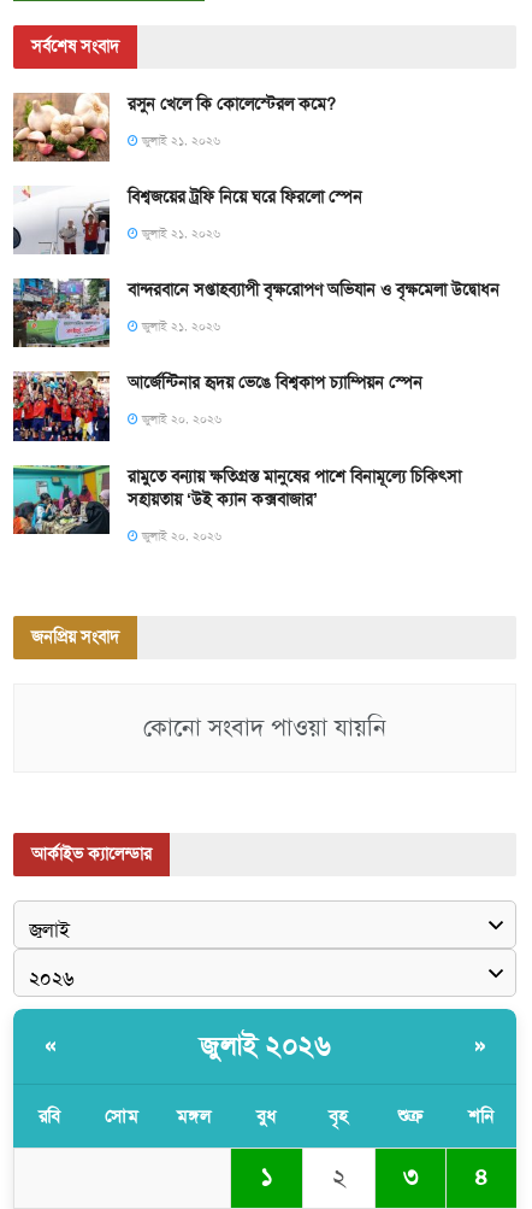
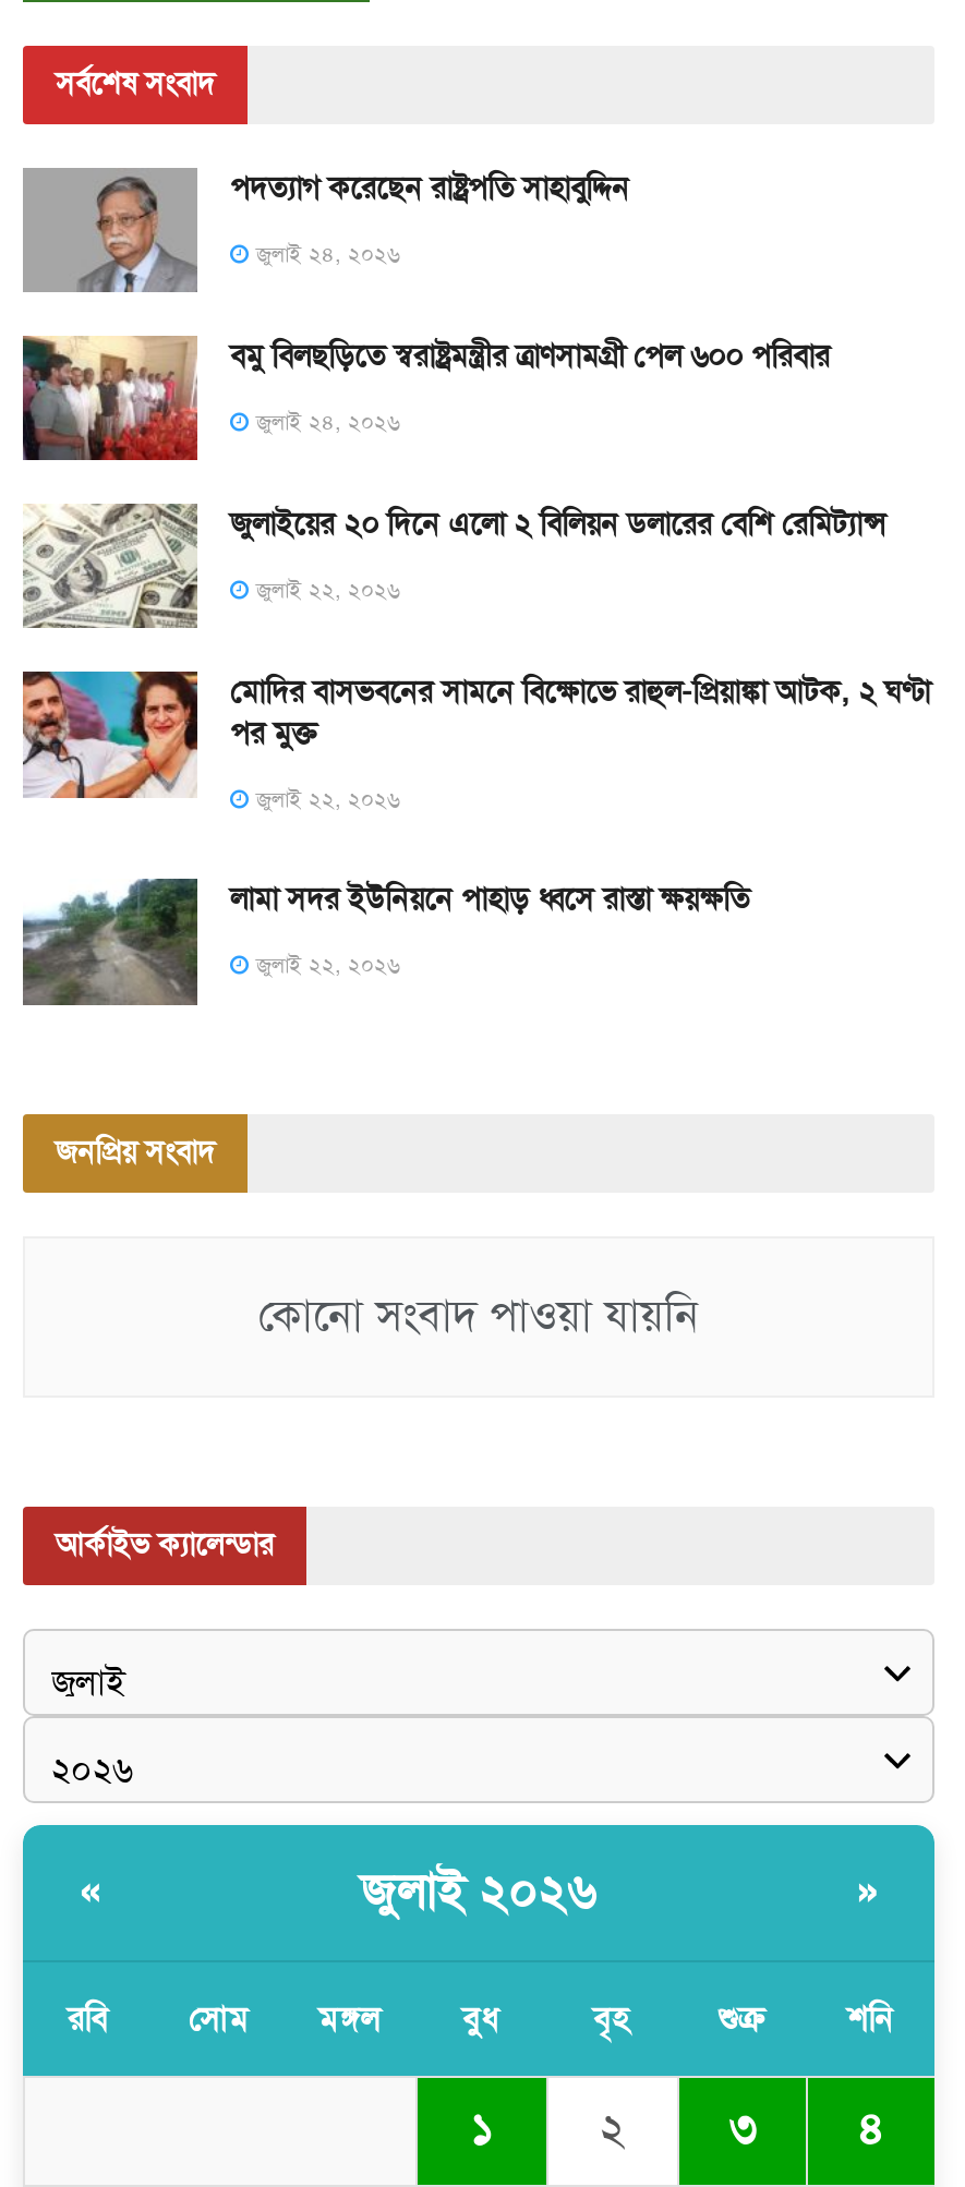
[13,93,336,163] [image] | রসুন খেলে কি কোলেস্টেরল কমে? -> [23,168,629,292] [image] | পদত্যাগ করেছেন রাষ্ট্রপতি সাহাবুদ্দিন
[138,132,220,148] জুলাই ২১, ২০২৬ -> [250,239,400,268] জুলাই ২৪, ২০২৬
[13,186,362,256] [image] | বিশ্বজয়ের ট্রফি নিয়ে ঘরে ফিরলো স্পেন -> [21,334,830,462] [image] | বমু বিলছড়িতে স্বরাষ্ট্রমন্ত্রীর ত্রাণসামগ্রী পেল ৬০০ পরিবার
[138,225,220,241] জুলাই ২১, ২০২৬ -> [250,408,400,436] জুলাই ২৪, ২০২৬
[12,277,500,347] [image] | বান্দরবানে সপ্তাহব্যাপী বৃক্ষরোপণ অভিযান ও বৃক্ষমেলা উদ্বোধন -> [23,504,886,628] [image] | জুলাইয়ের ২০ দিনে এলো ২ বিলিয়ন ডলারের বেশি রেমিট্যান্স
[138,318,220,334] জুলাই ২১, ২০২৬ -> [250,576,400,604] জুলাই ২২, ২০২৬
[12,370,422,442] [image] | আর্জেন্টিনার হৃদয় ভেঙে বিশ্বকাপ চ্যাম্পিয়ন স্পেন -> [23,669,930,800] [image] | মোদির বাসভবনের সামনে বিক্ষোভে রাহুল-প্রিয়াঙ্কা আটক, ২ ঘণ্টা | পর মুক্ত
[138,412,221,427] জুলাই ২০, ২০২৬ -> [250,786,400,814] জুলাই ২২, ২০২৬
[12,464,461,556] [image] | রামুতে বন্যায় ক্ষতিগ্রস্ত মানুষের পাশে বিনামূল্যে চিকিৎসা | সহায়তায় ‘উই ক্যান কক্সবাজার’ -> [21,842,749,1007] [image] | লামা সদর ইউনিয়নে পাহাড় ধ্বসে রাস্তা ক্ষয়ক্ষতি
[138,527,221,543] জুলাই ২০, ২০২৬ -> [250,952,400,980] জুলাই ২২, ২০২৬

